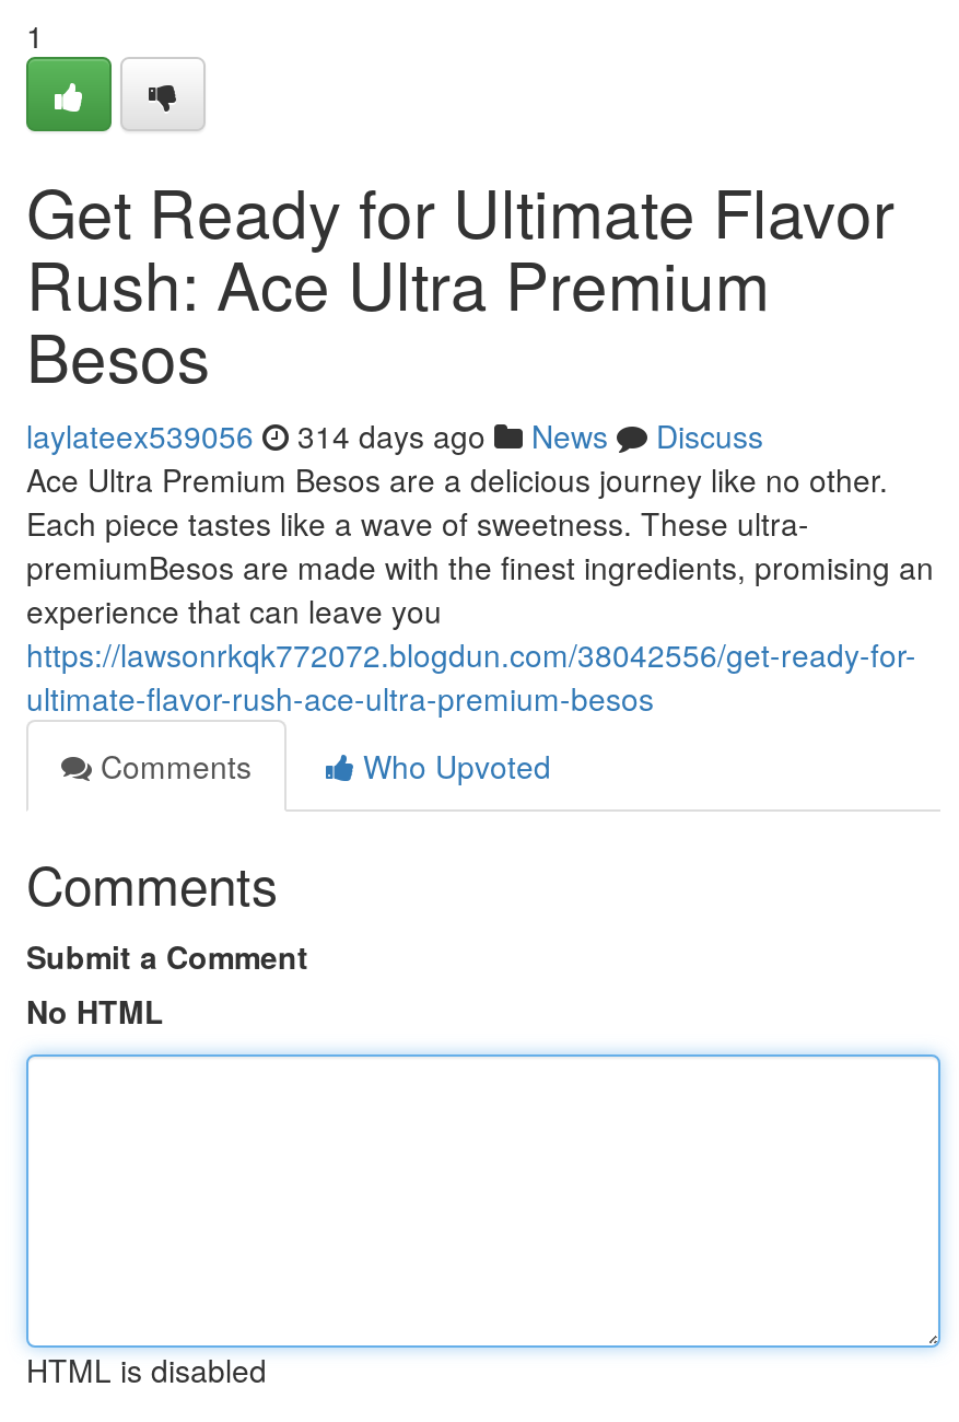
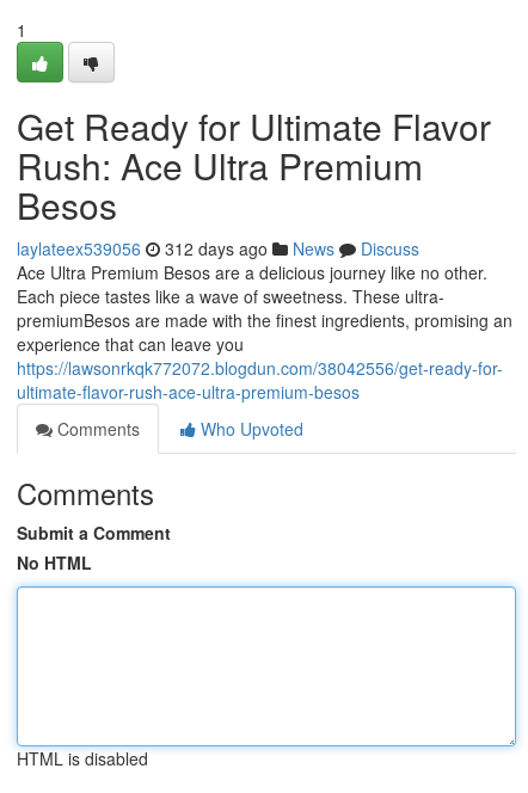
[26,413,763,457] laylateex539056 314 days ago News Discuss -> [17,236,419,260] laylateex539056 312 days ago News Discuss

